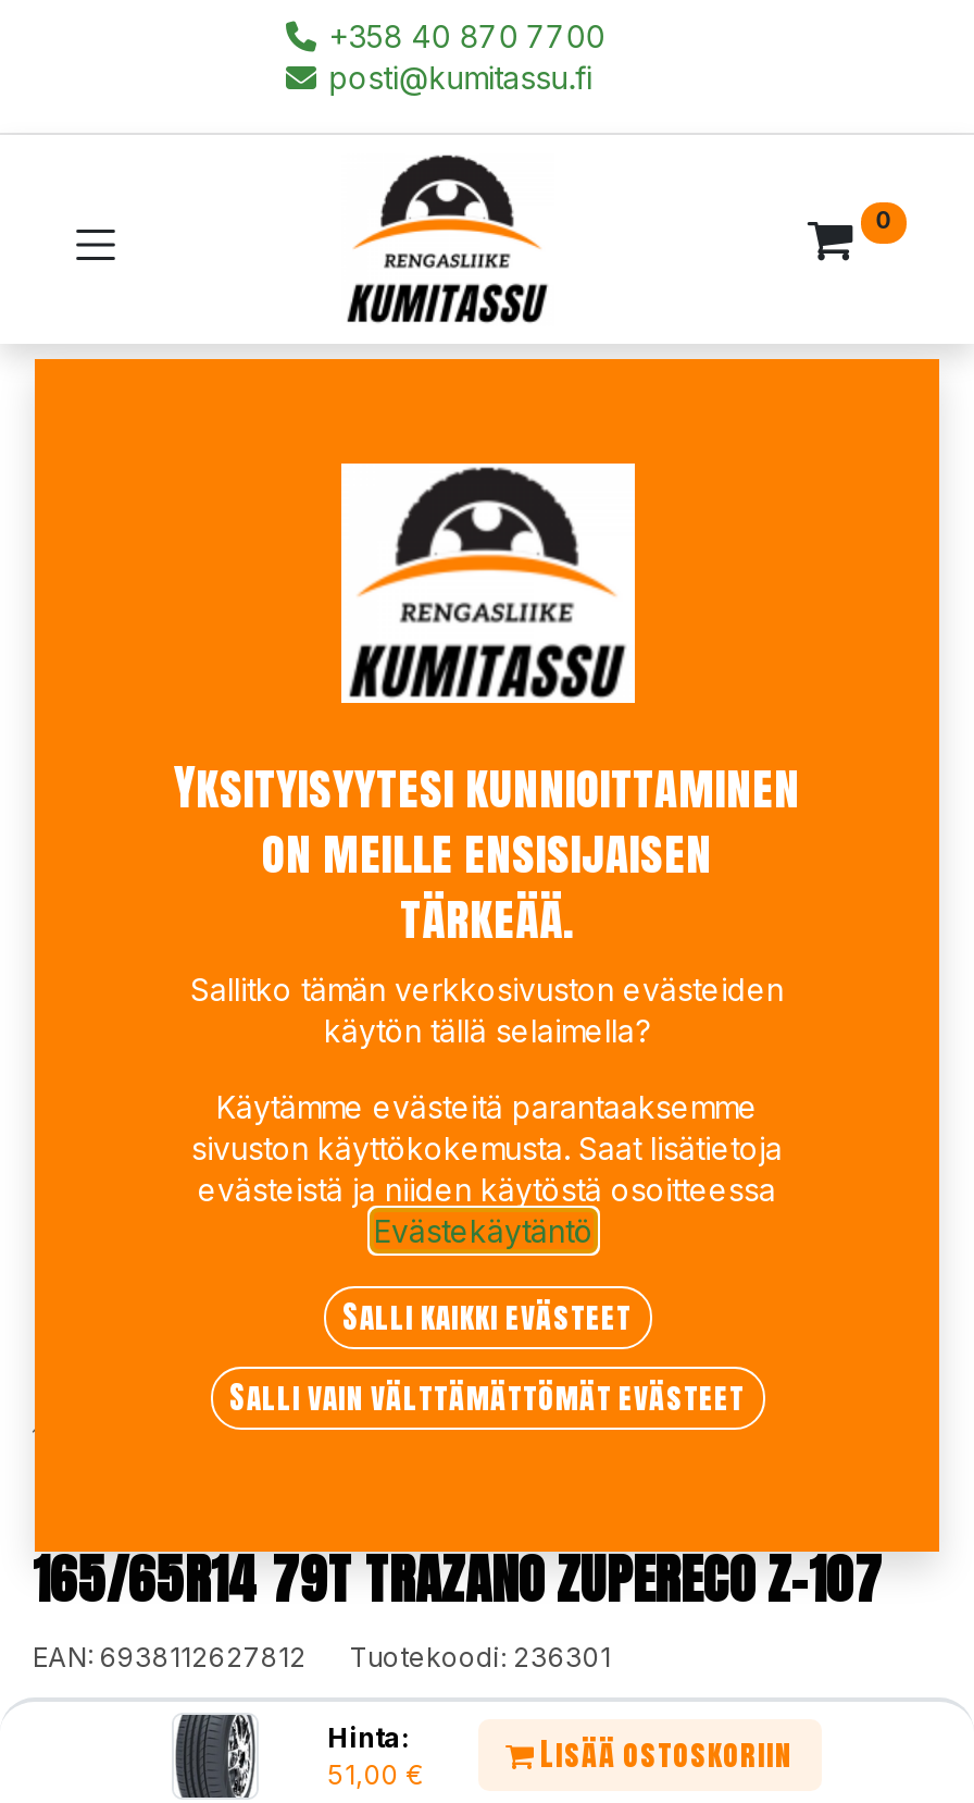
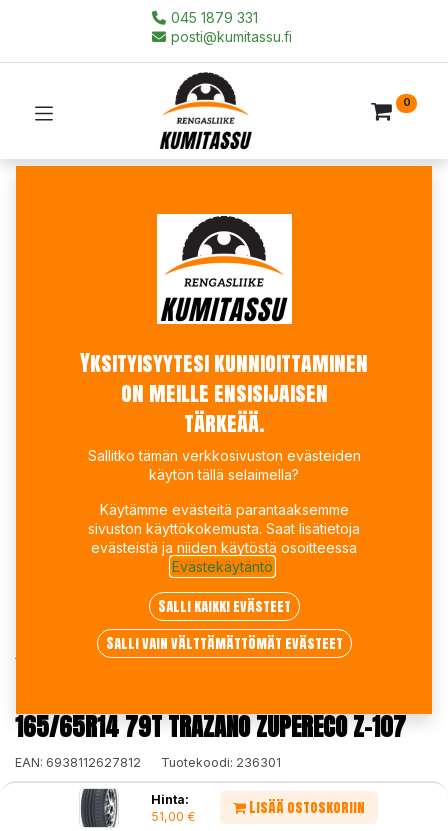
[320,17,605,54] +358 40 870 7700 -> [167,9,258,26] 045 1879 331

